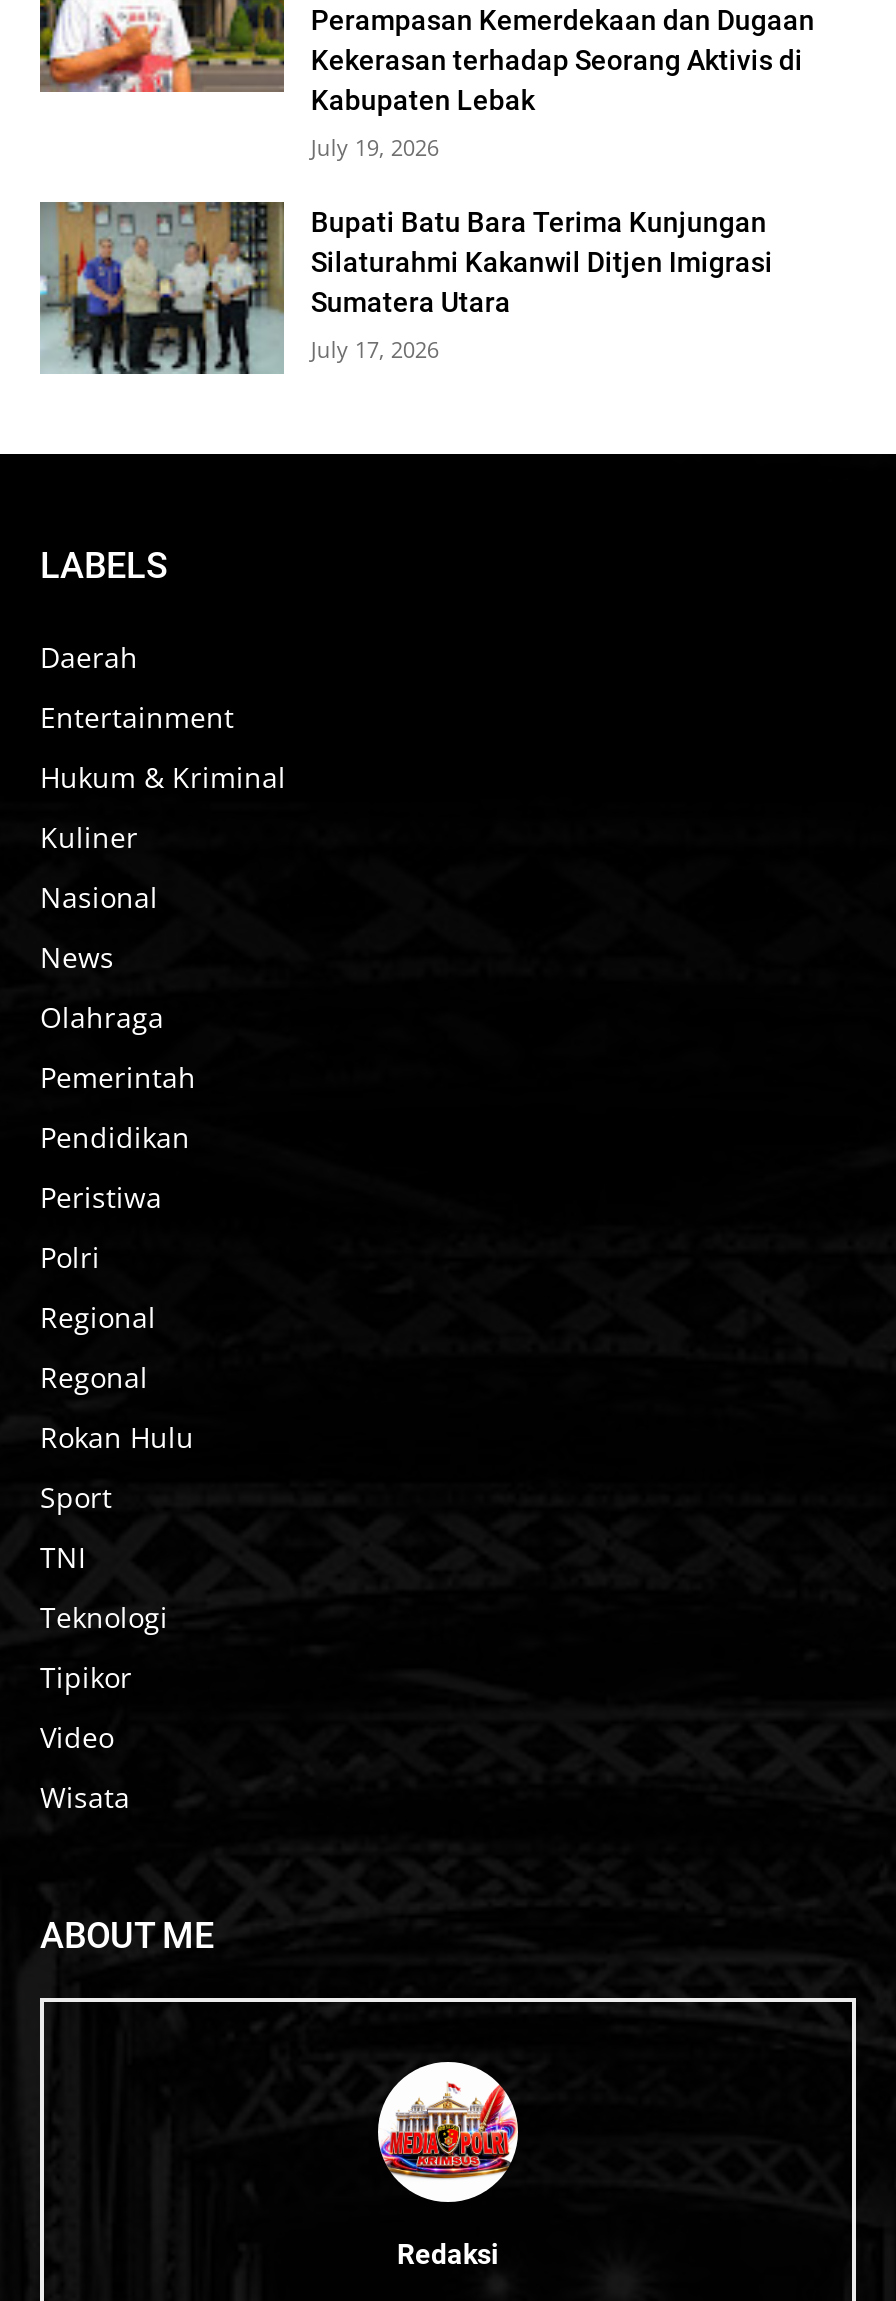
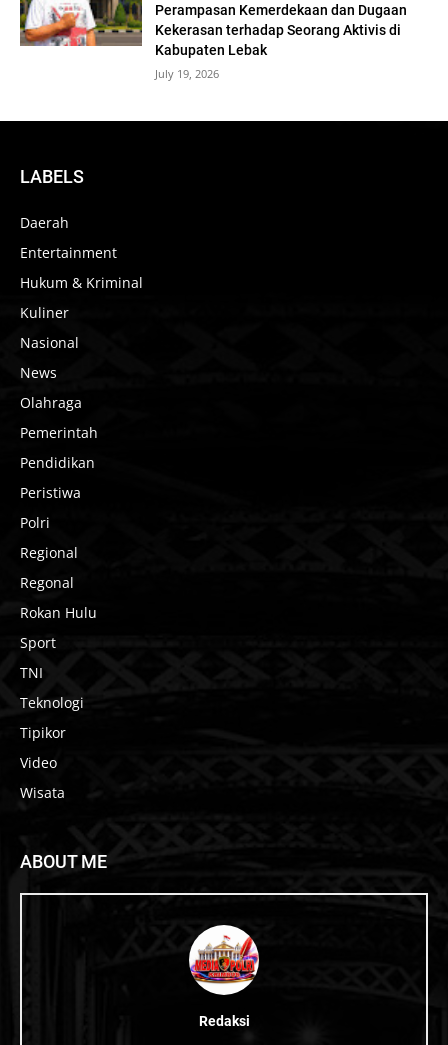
[38,200,773,376] [image] | Bupati Batu Bara Terima Kunjungan | Silaturahmi Kakanwil Ditjen Imigrasi | Sumatera Utara | July 17, 2026 -> none

